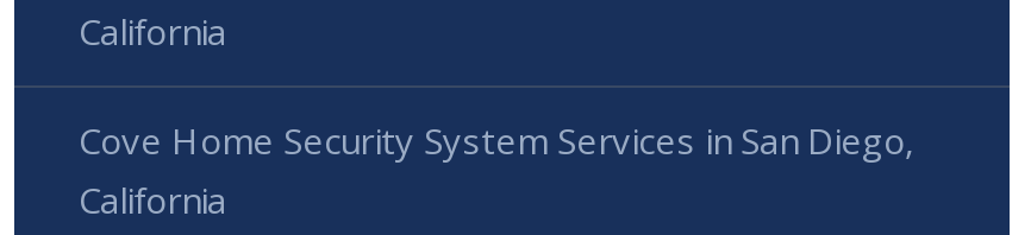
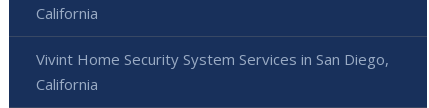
[79,116,914,164] Cove Home Security System Services in San Diego, -> [36,49,389,69] Vivint Home Security System Services in San Diego,

